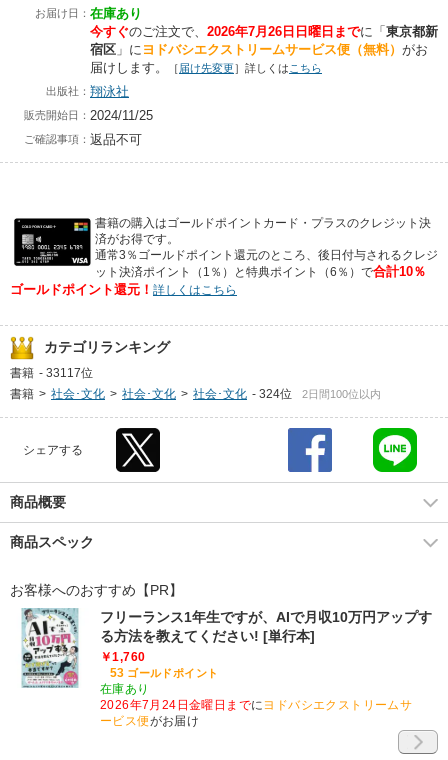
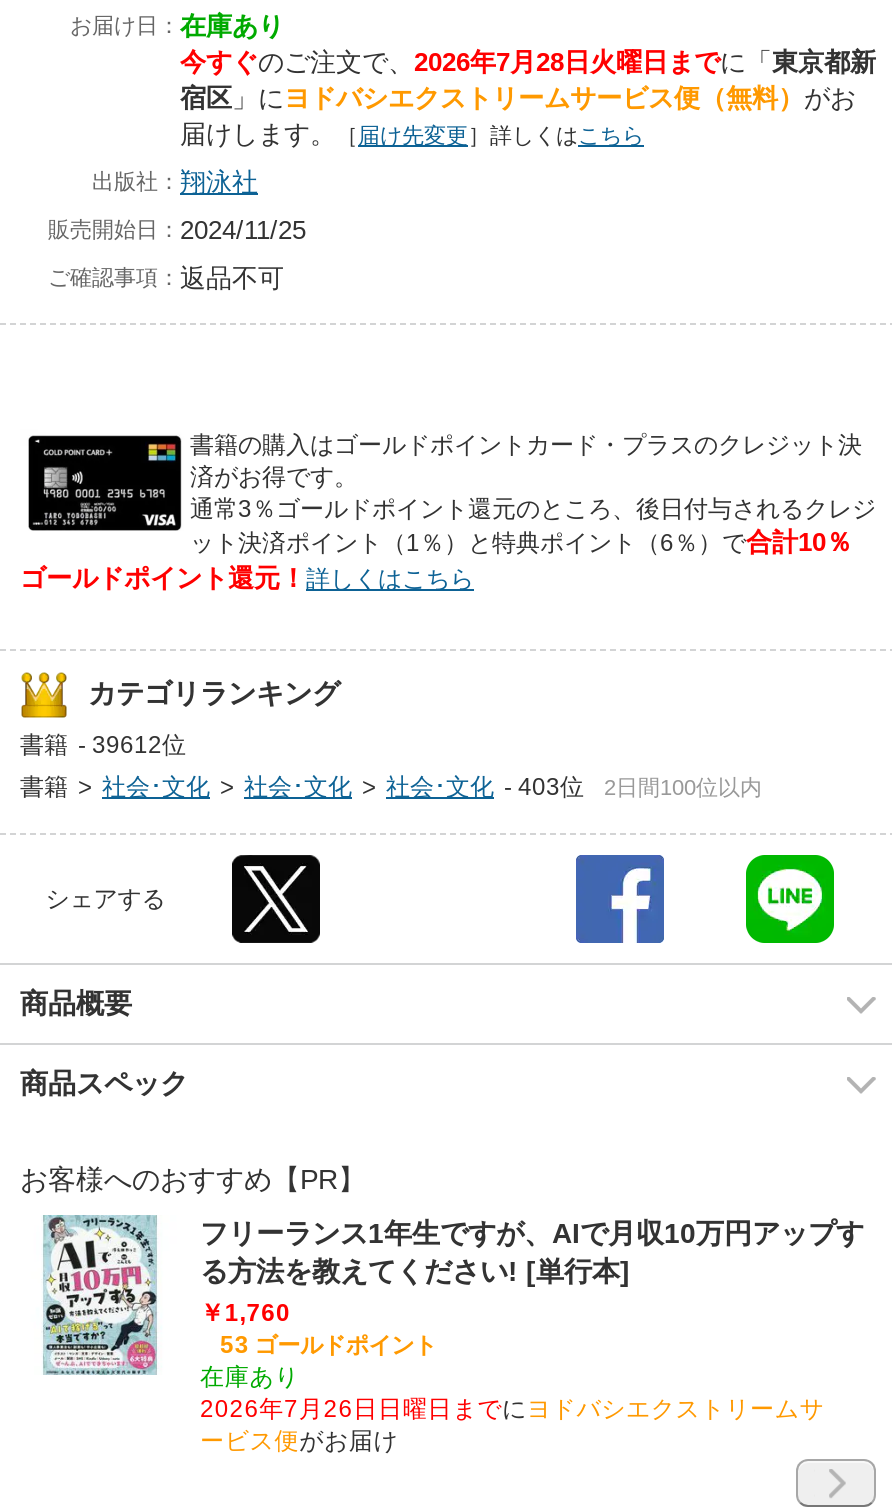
[90,24,438,39] 今すぐのご注文で、2026年7月26日日曜日までに「東京都新 -> [180,47,876,77] 今すぐのご注文で、2026年7月28日火曜日までに「東京都新
[10,366,93,380] 書籍 - 33117位 -> [20,731,186,759] 書籍 - 39612位
[10,387,292,401] 書籍 > 社会･文化 > 社会･文化 > 社会･文化 - 324位 -> [20,773,584,801] 書籍 > 社会･文化 > 社会･文化 > 社会･文化 - 403位
[100,698,412,712] 2026年7月24日金曜日までにヨドバシエクストリームサ -> [200,1395,824,1423] 2026年7月26日日曜日までにヨドバシエクストリームサ

